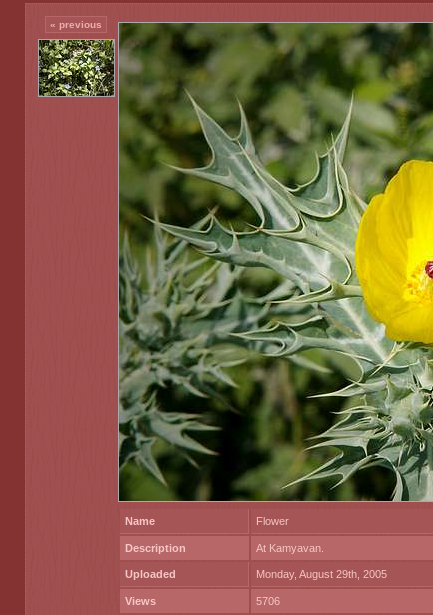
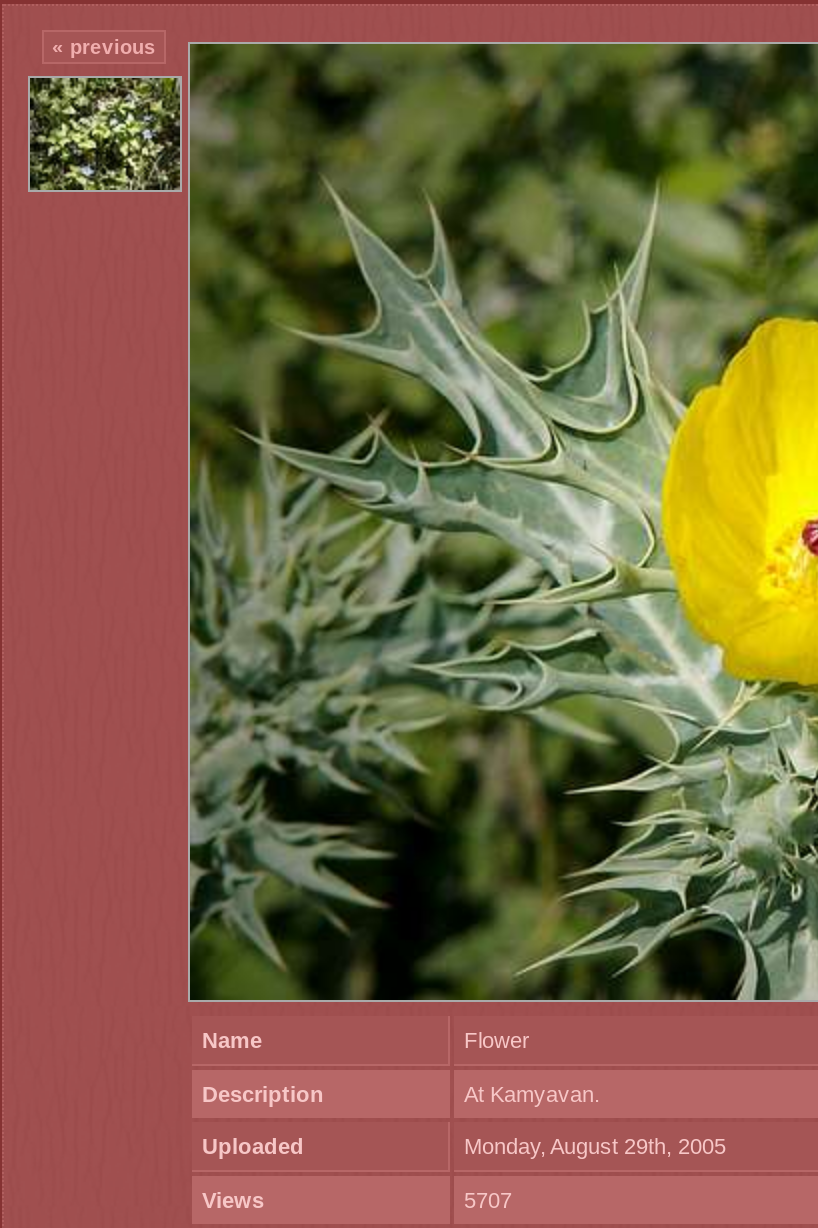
[256,595,280,607] 5706 -> [464,1188,512,1212] 5707

